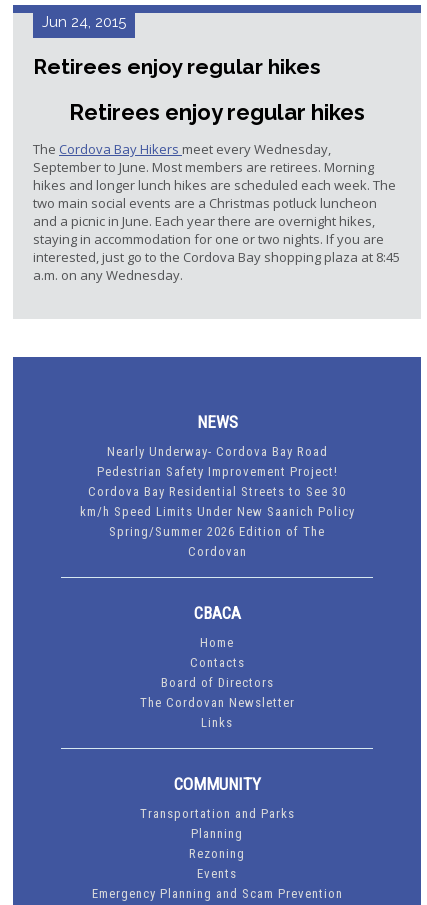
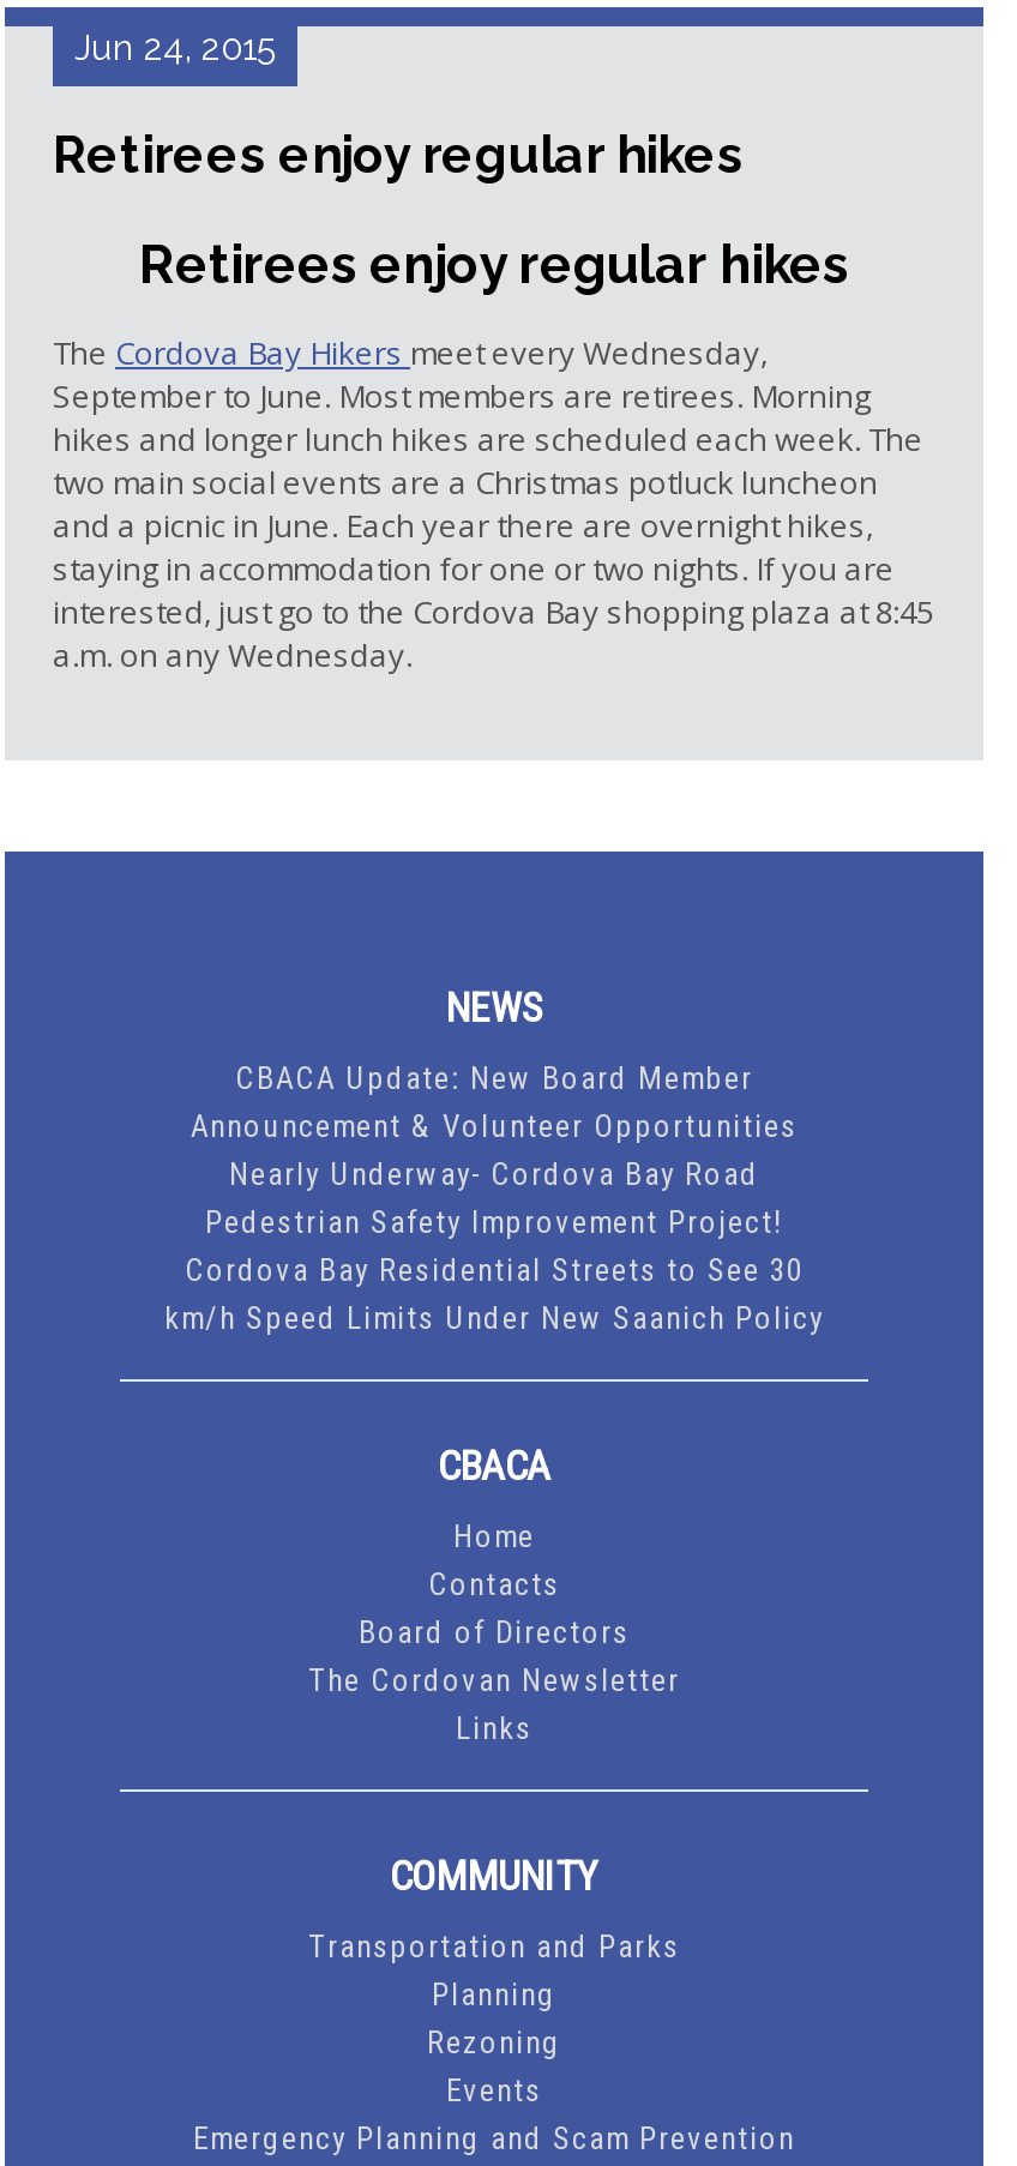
none -> [191,1061,798,1145] CBACA Update: New Board Member | Announcement & Volunteer Opportunities
moved [79,444,354,519] -> [164,1157,824,1337]: Nearly Underway- Cordova Bay Road | Pedestrian Safety Improvement Project! | Cordova Bay Residential Streets to See 30 | km/h Speed Limits Under New Saanich Policy
[109,524,325,559] Spring/Summer 2026 Edition of The | Cordovan -> none

